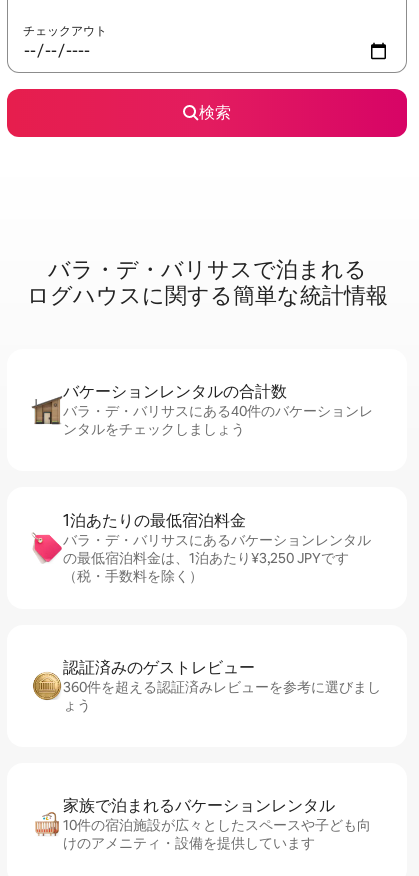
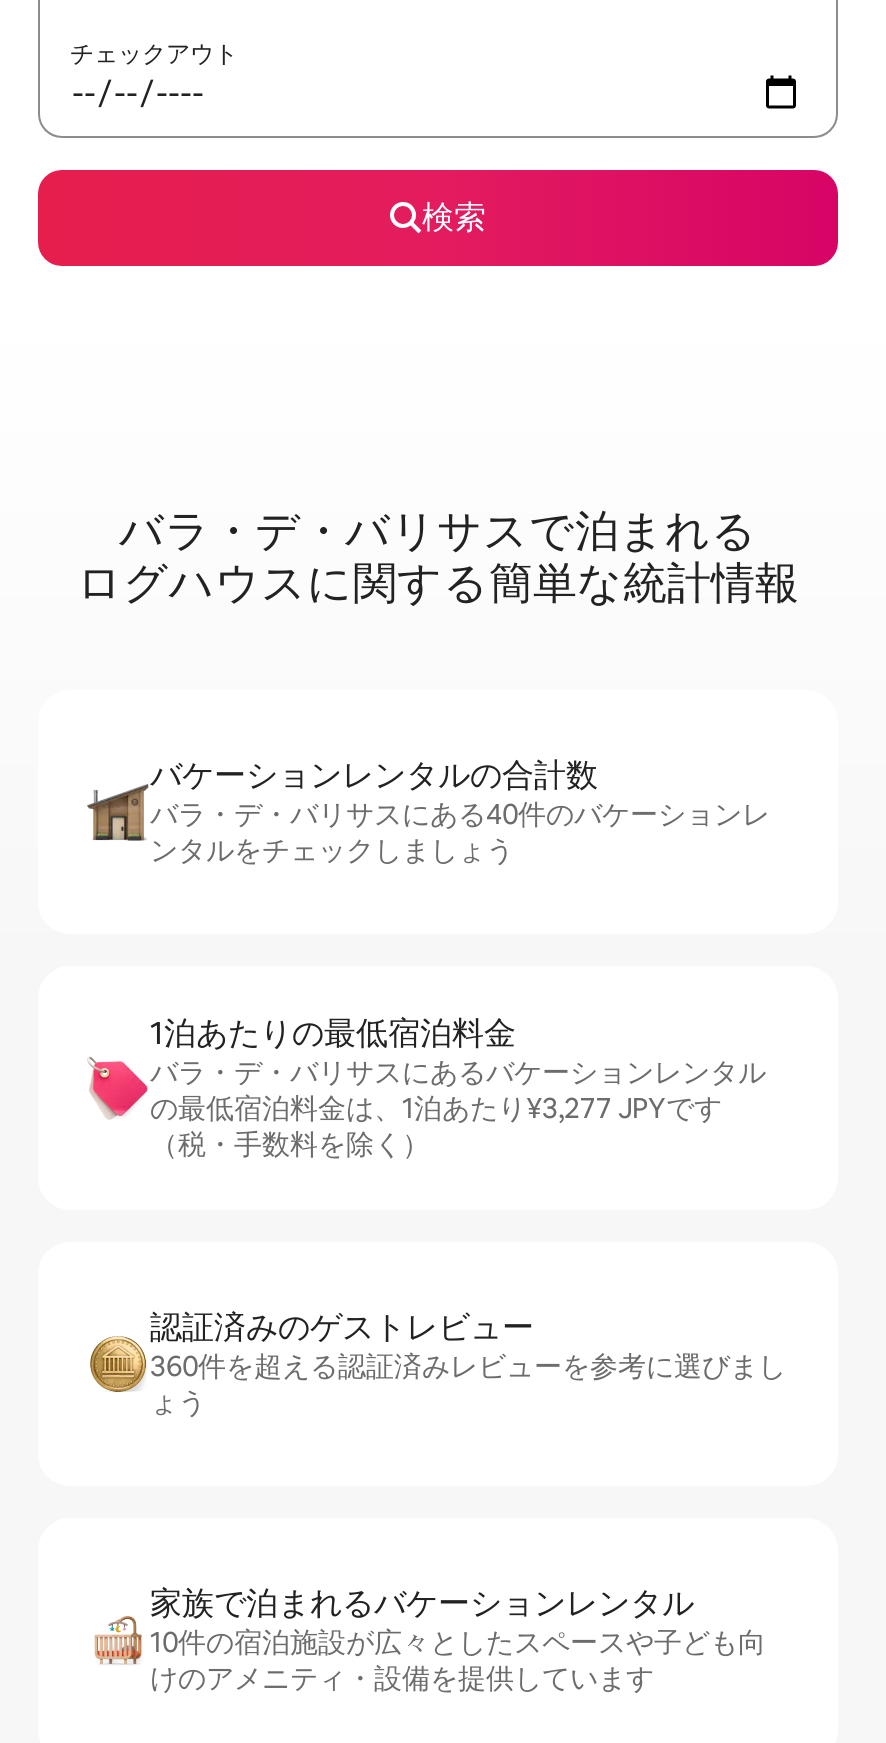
[63,549,349,567] の最低宿泊料金は、1泊あたり¥3,250 JPYです -> [150,1089,722,1125] の最低宿泊料金は、1泊あたり¥3,277 JPYです

